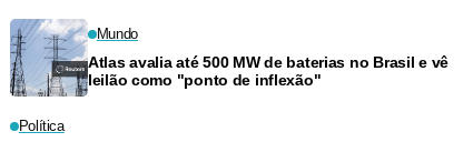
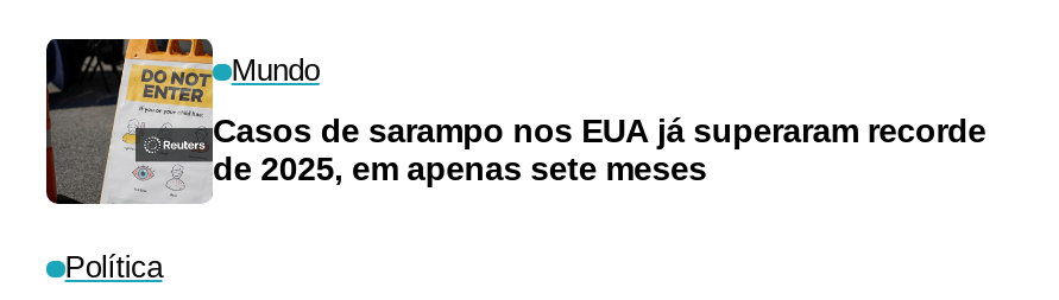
[9,19,449,97] [image] | Atlas avalia até 500 MW de baterias no Brasil e vê | leilão como "ponto de inflexão" -> [44,37,986,205] [image] | Casos de sarampo nos EUA já superaram recorde | de 2025, em apenas sete meses

